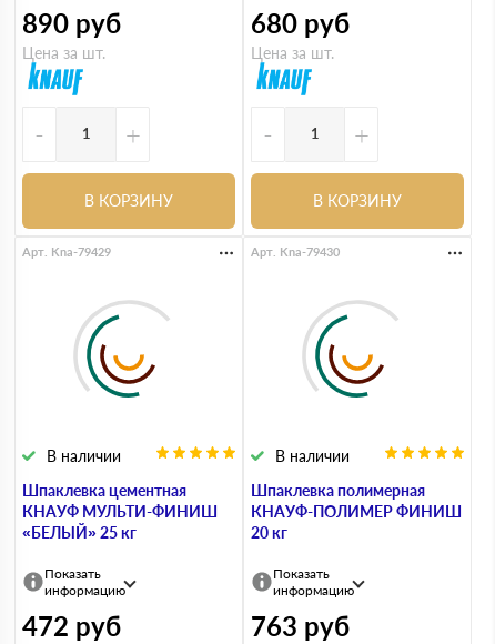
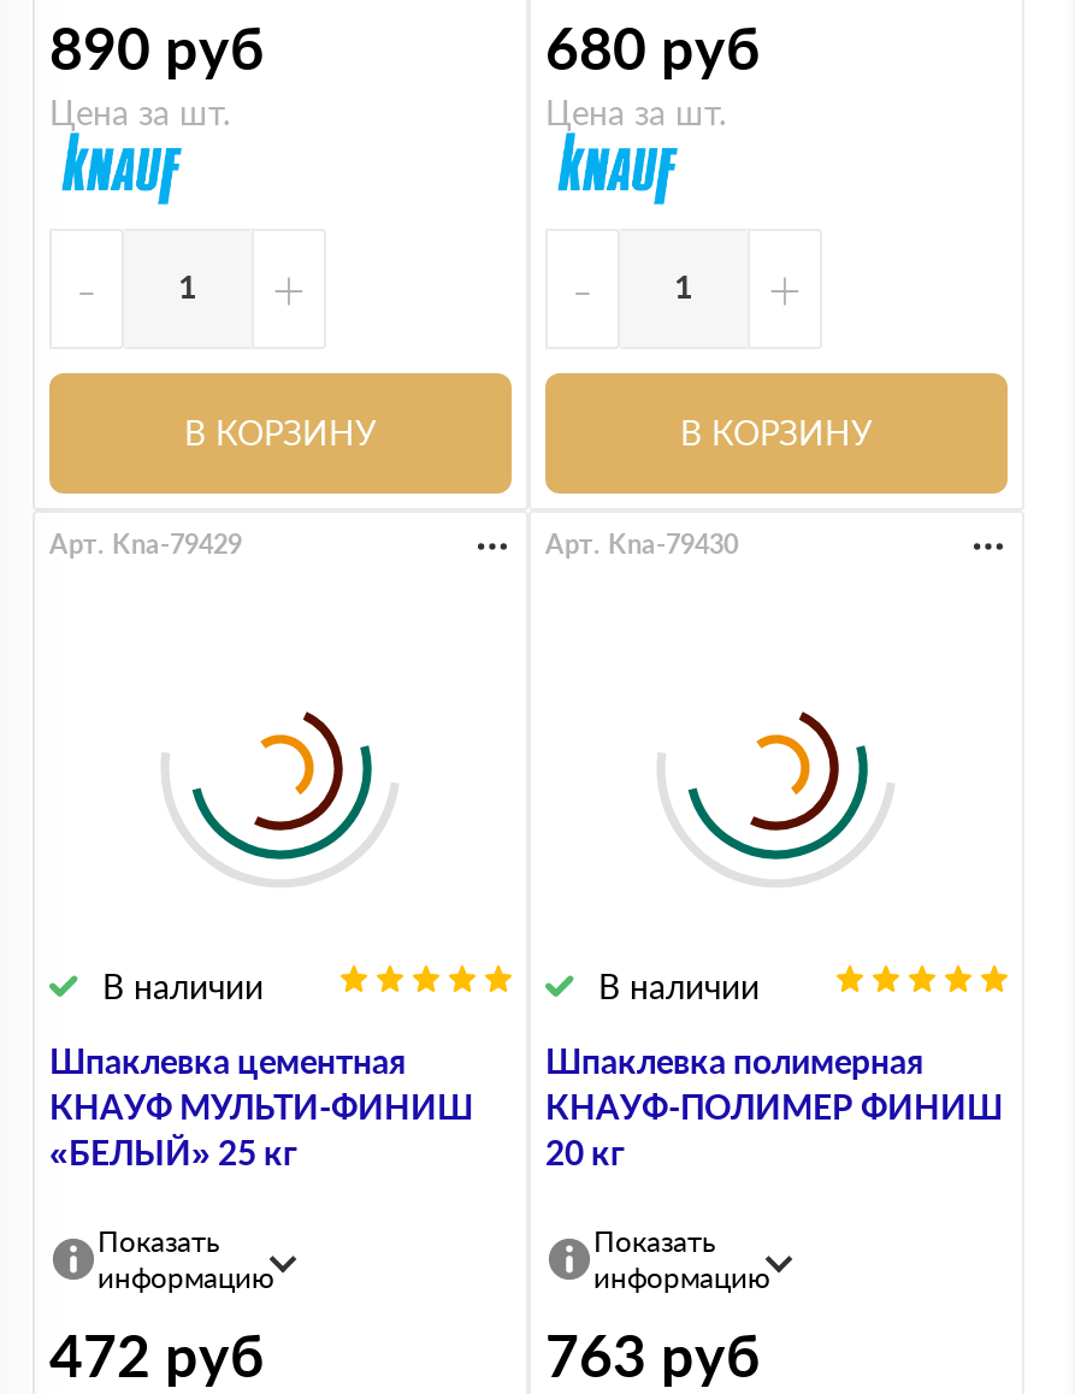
[75,301,171,395] [image] -> [189,681,396,886] [image]
[304,301,400,395] [image] -> [685,681,892,886] [image]

